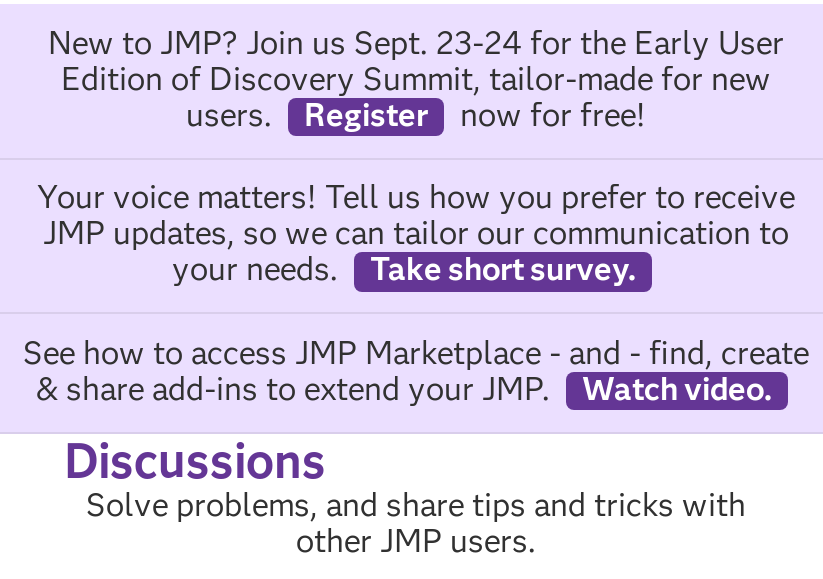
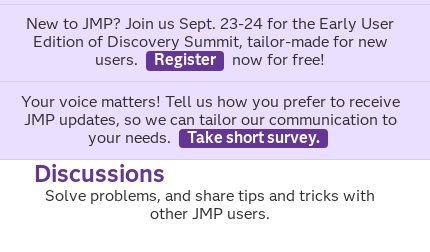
[23,333,809,407] See how to access JMP Marketplace - and - find, create | & share add-ins to extend your JMP. | Watch video. -> none

